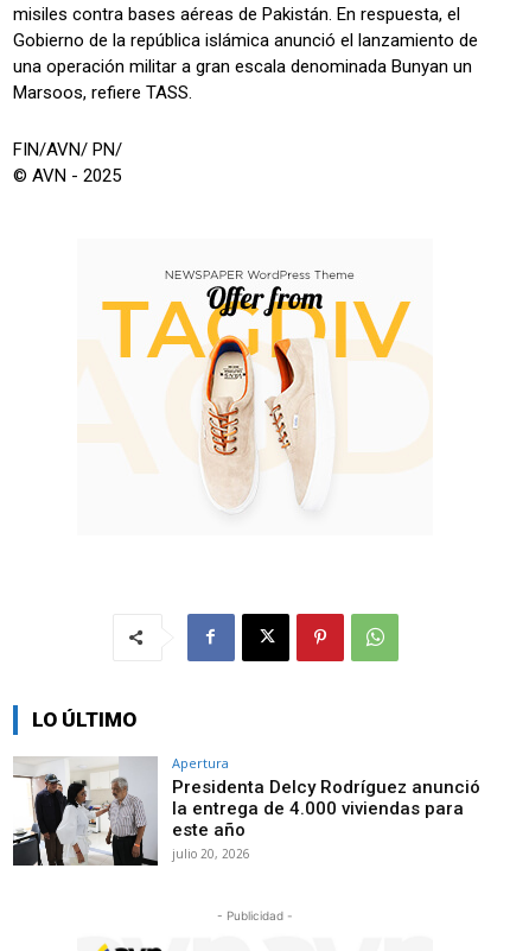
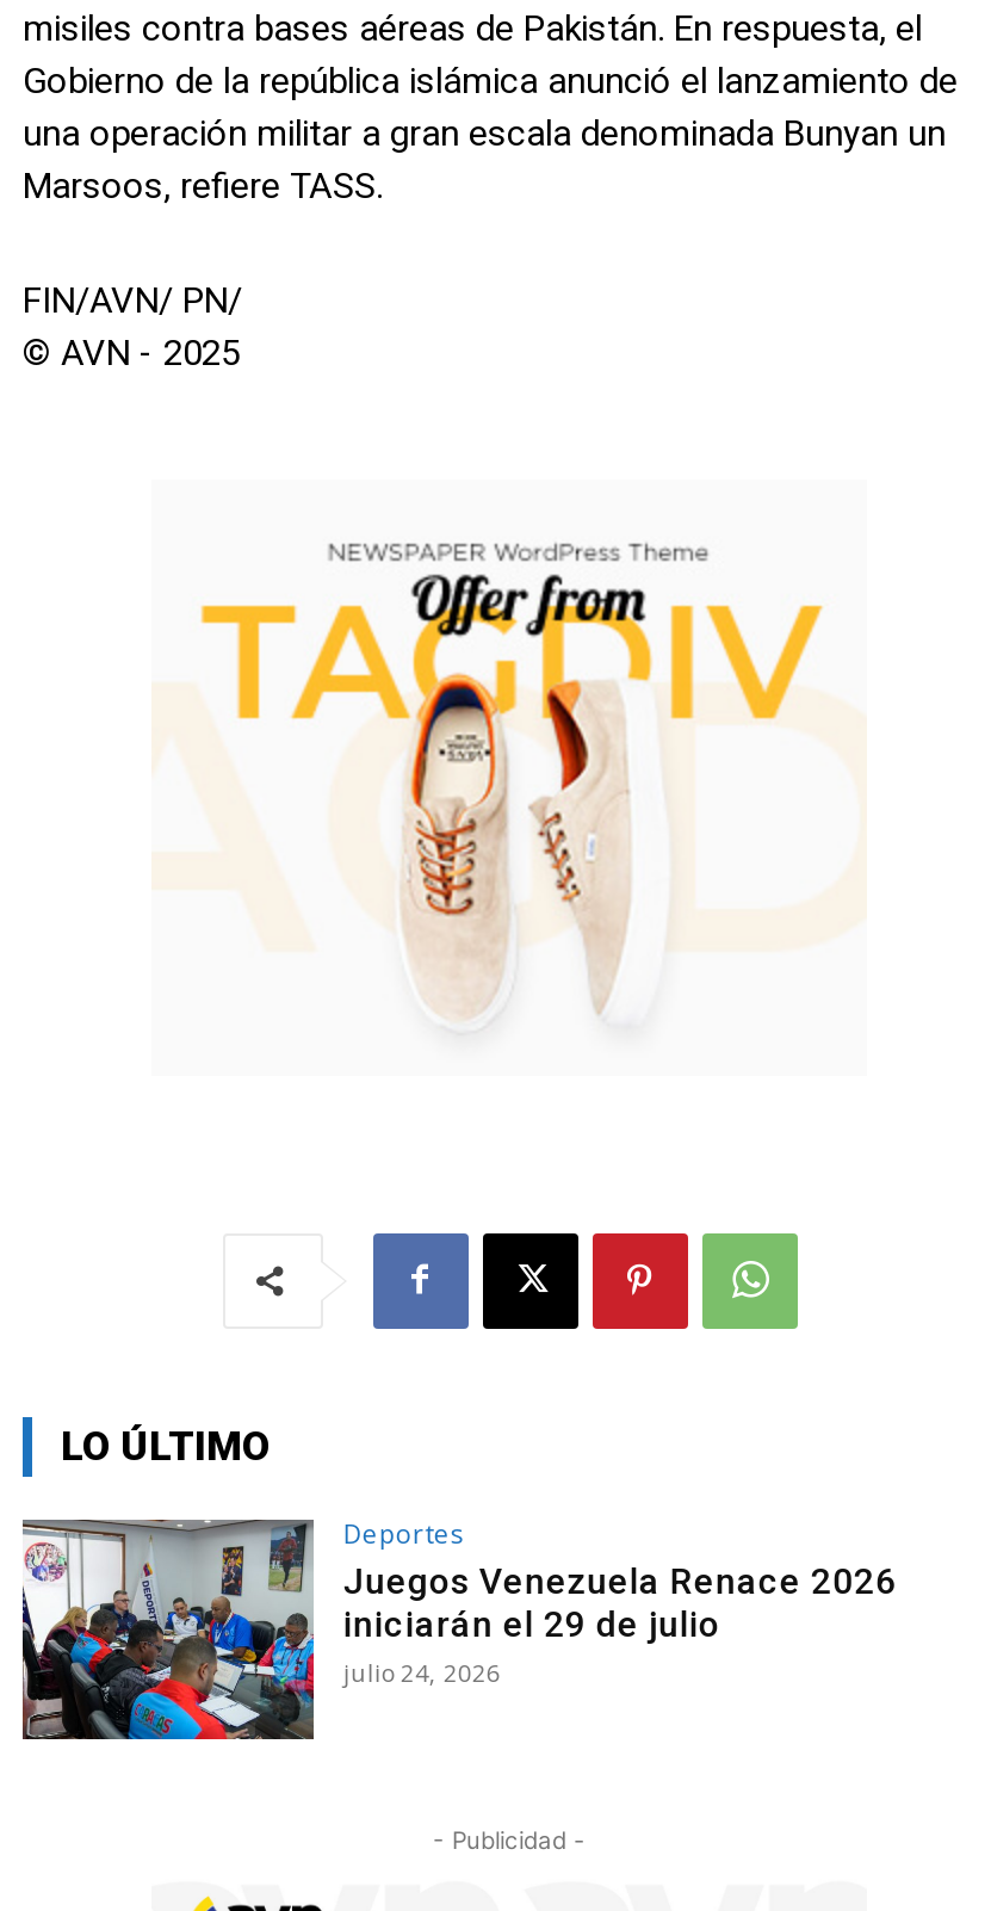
[13,754,481,867] [image] | Apertura | Presidenta Delcy Rodríguez anunció | la entrega de 4.000 viviendas para | este año | julio 20, 2026 -> [20,1514,897,1742] [image] | Deportes | Juegos Venezuela Renace 2026 | iniciarán el 29 de julio | julio 24, 2026

